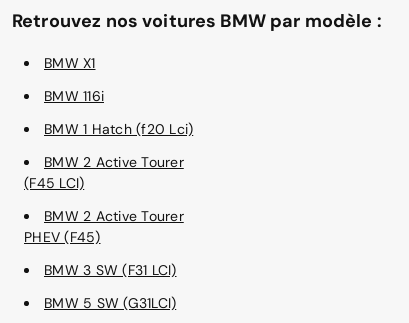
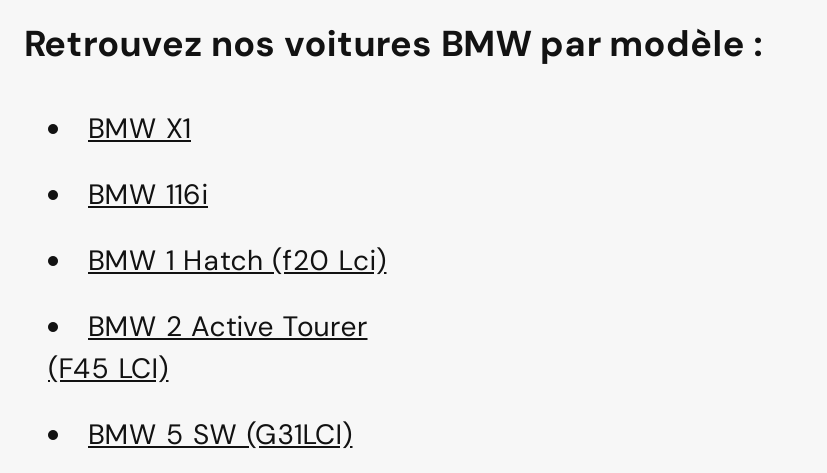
[24,207,184,279] BMW 2 Active Tourer | PHEV (F45) | BMW 3 SW (F31 LCI) -> none

